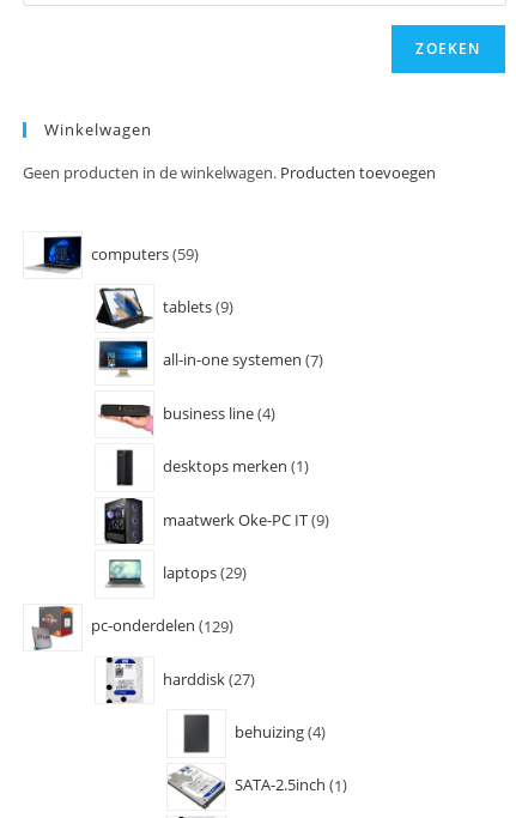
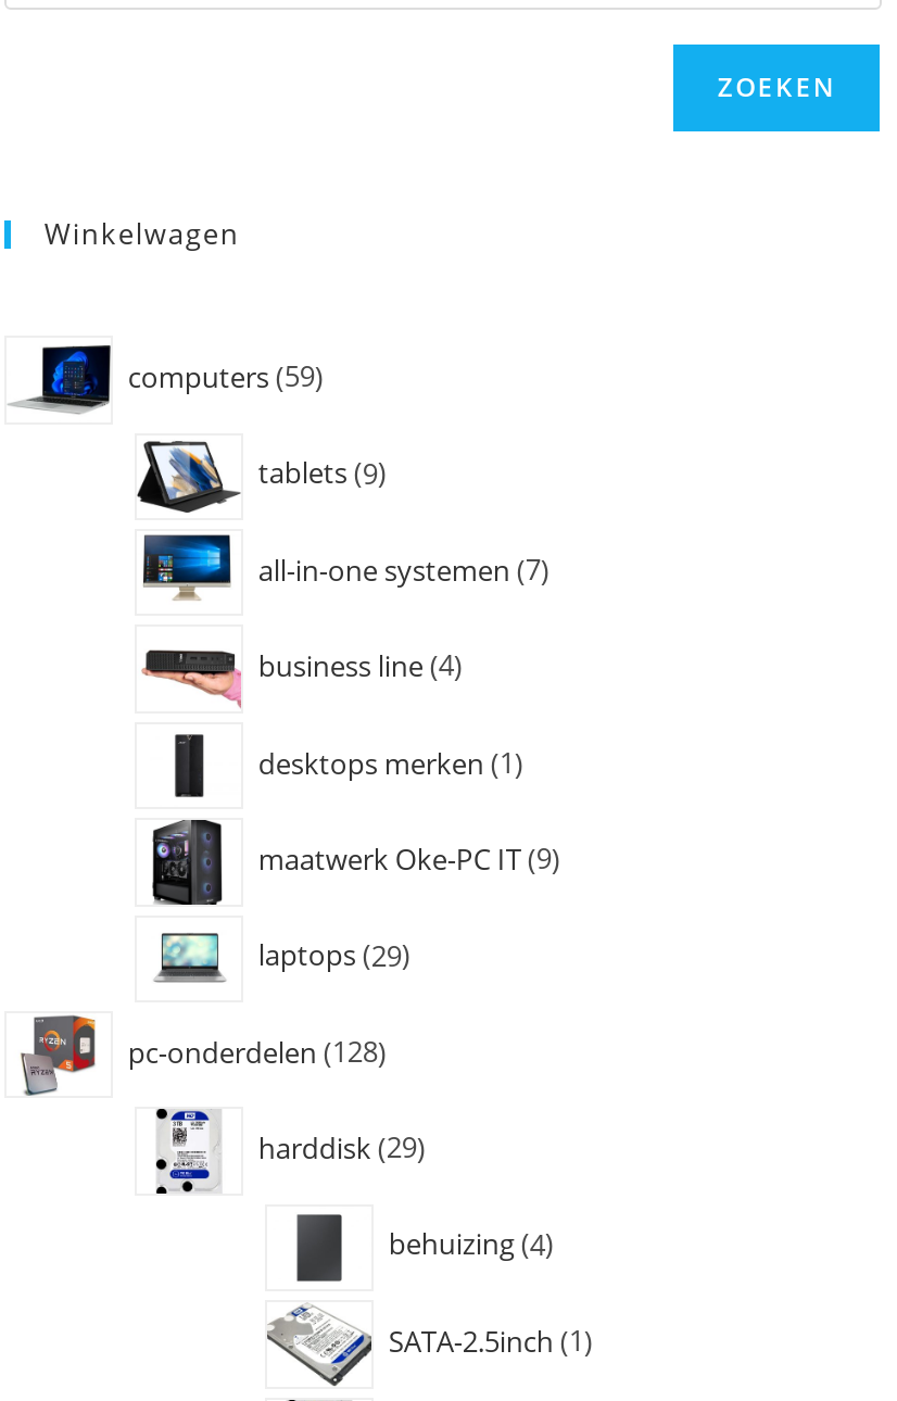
[23,162,436,183] Geen producten in de winkelwagen. Producten toevoegen -> none
[91,615,229,636] pc-onderdelen 129 -> [128,1032,378,1071] pc-onderdelen 128
[163,668,250,689] harddisk 27 -> [258,1129,417,1168] harddisk 29

